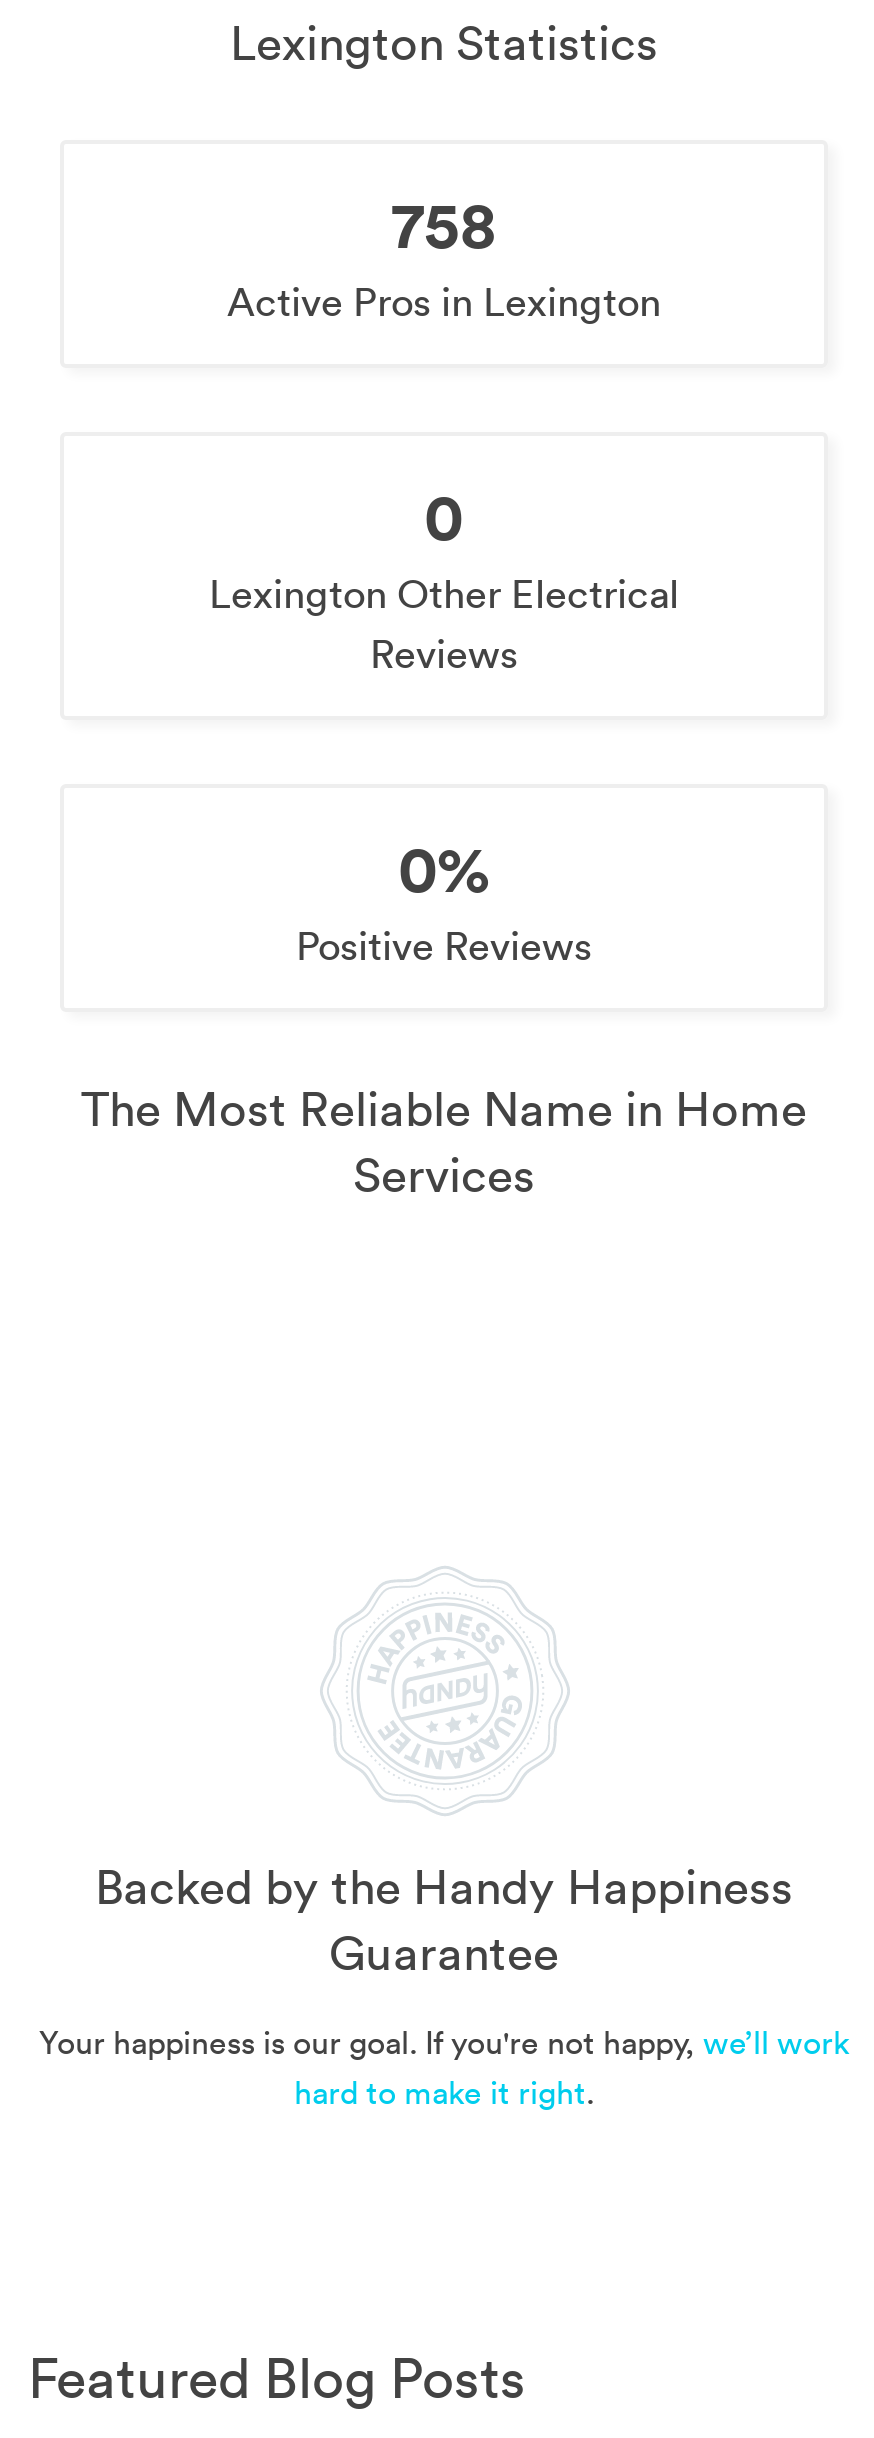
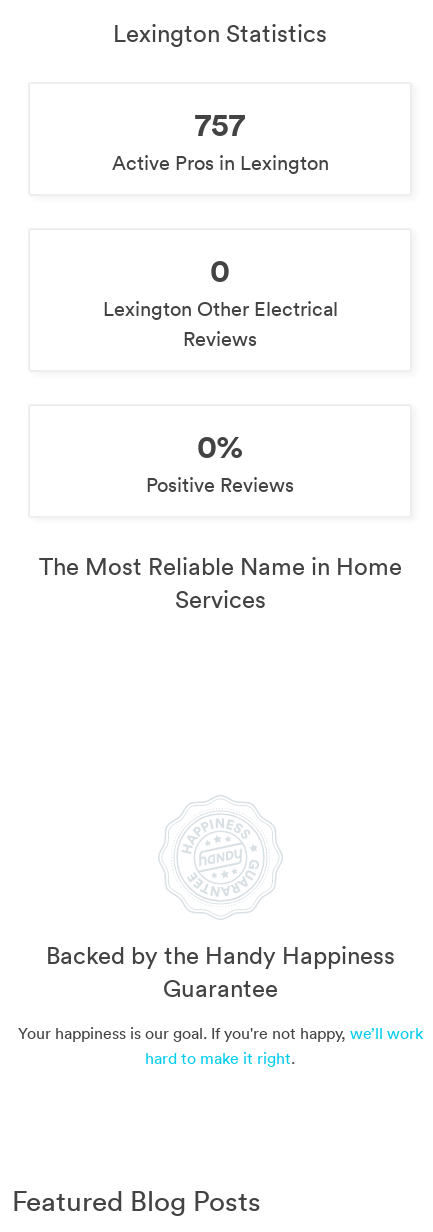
[392,182,496,264] 758 -> [195,103,245,144] 757

